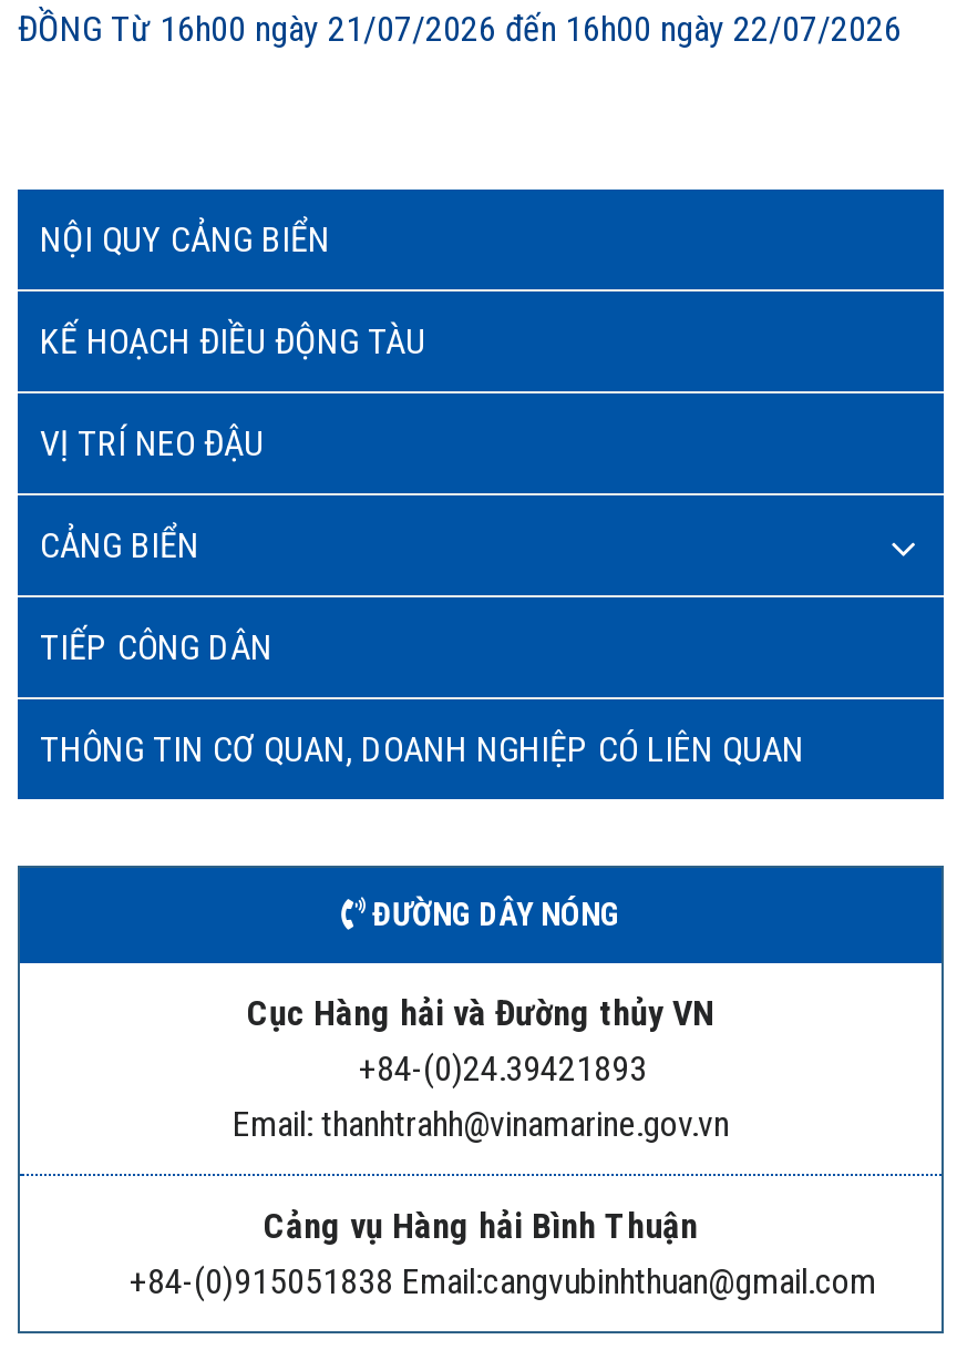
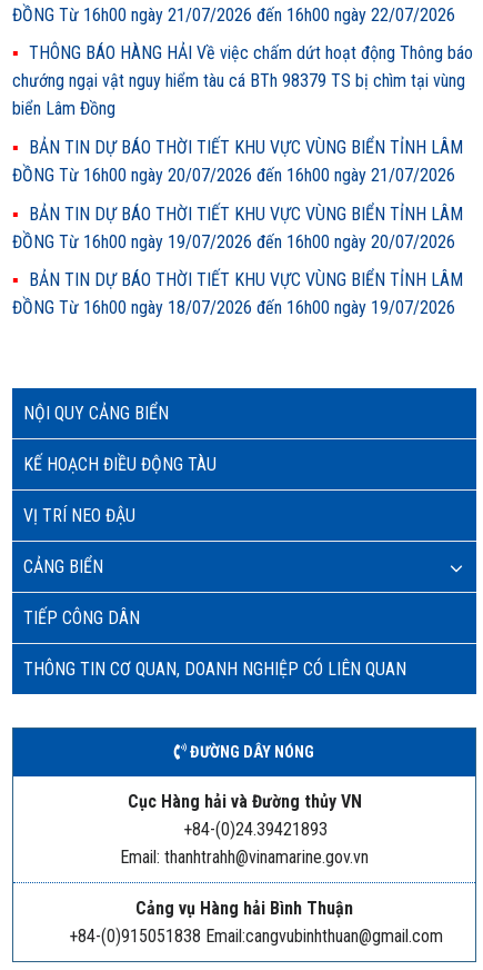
none -> [12,43,473,318] THÔNG BÁO HÀNG HẢI Về việc chấm dứt hoạt động Thông báo | chướng ngại vật nguy hiểm tàu cá BTh 98379 TS bị chìm tại vùng | biển Lâm Đồng | BẢN TIN DỰ BÁO THỜI TIẾT KHU VỰC VÙNG BIỂN TỈNH LÂM | ĐỒNG Từ 16h00 ngày 20/07/2026 đến 16h00 ngày 21/07/2026 | BẢN TIN DỰ BÁO THỜI TIẾT KHU VỰC VÙNG BIỂN TỈNH LÂM | ĐỒNG Từ 16h00 ngày 19/07/2026 đến 16h00 ngày 20/07/2026 | BẢN TIN DỰ BÁO THỜI TIẾT KHU VỰC VÙNG BIỂN TỈNH LÂM | ĐỒNG Từ 16h00 ngày 18/07/2026 đến 16h00 ngày 19/07/2026

